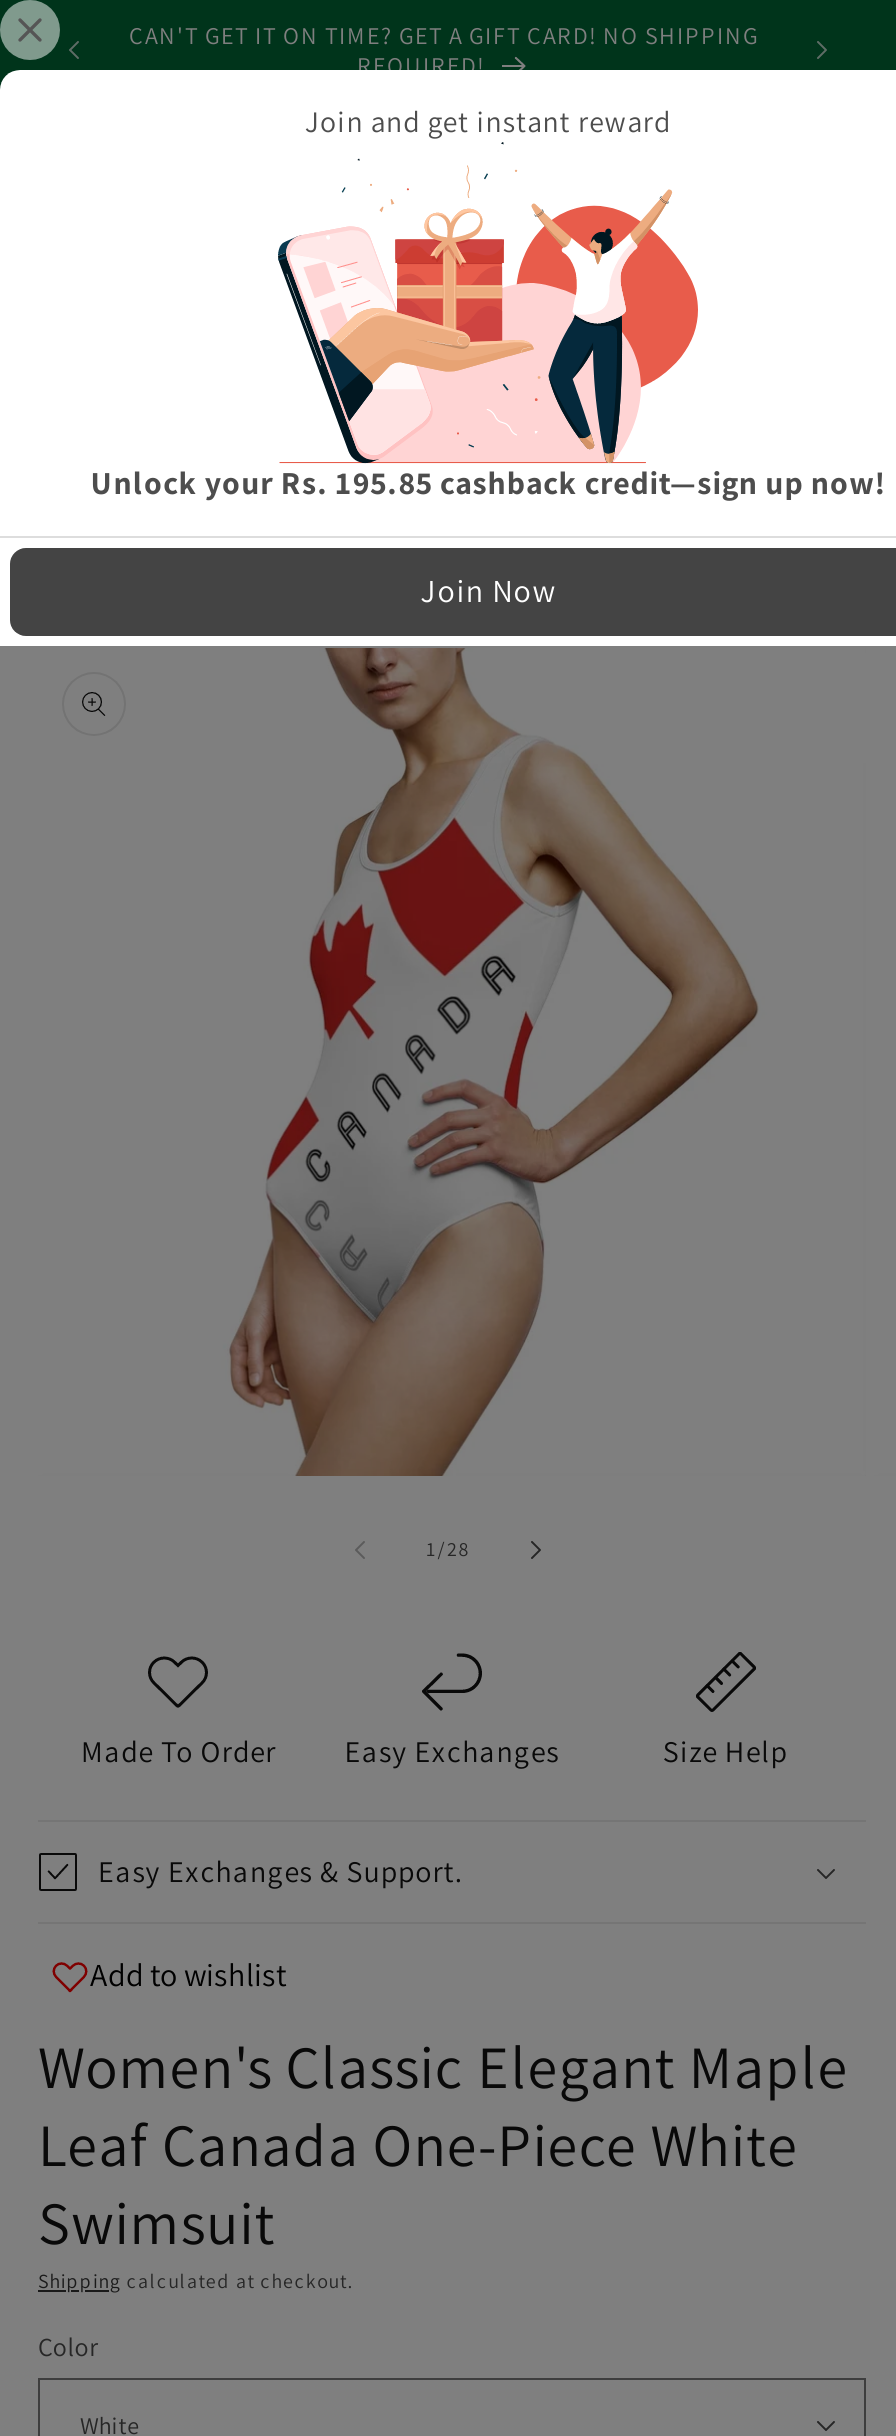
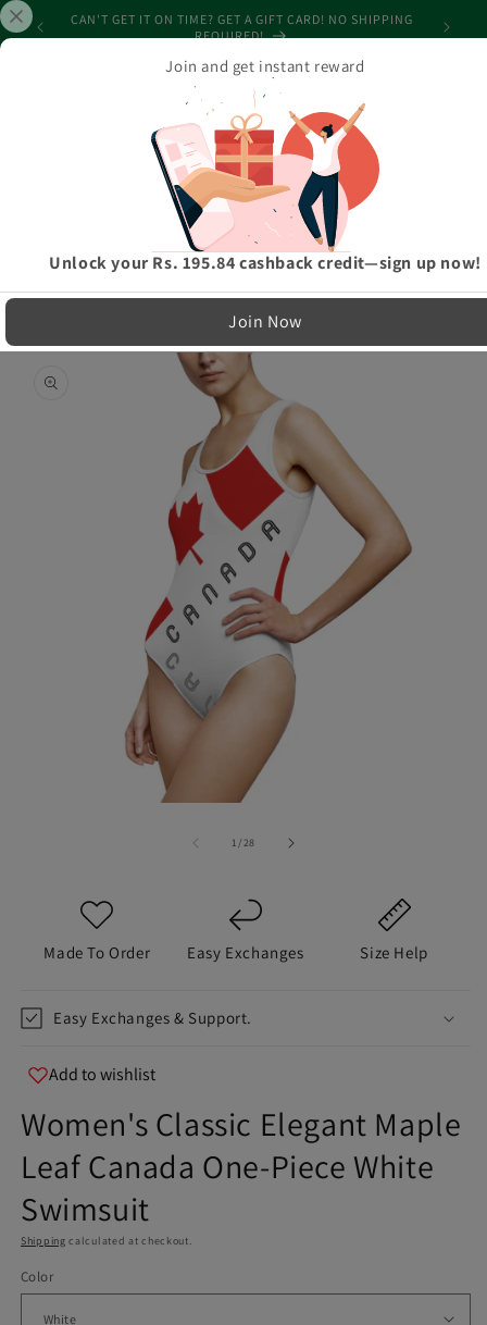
[90,463,886,505] Unlock your Rs. 195.85 cashback credit—sign up now! -> [49,252,481,275] Unlock your Rs. 195.84 cashback credit—sign up now!

